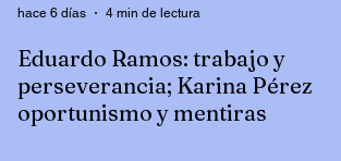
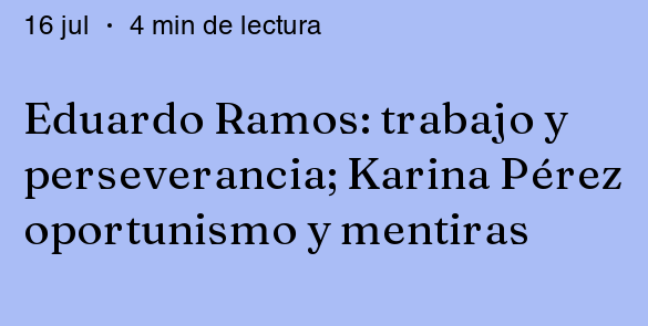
[17,5,200,20] hace 6 días 4 min de lectura -> [23,10,322,40] 16 jul 4 min de lectura

